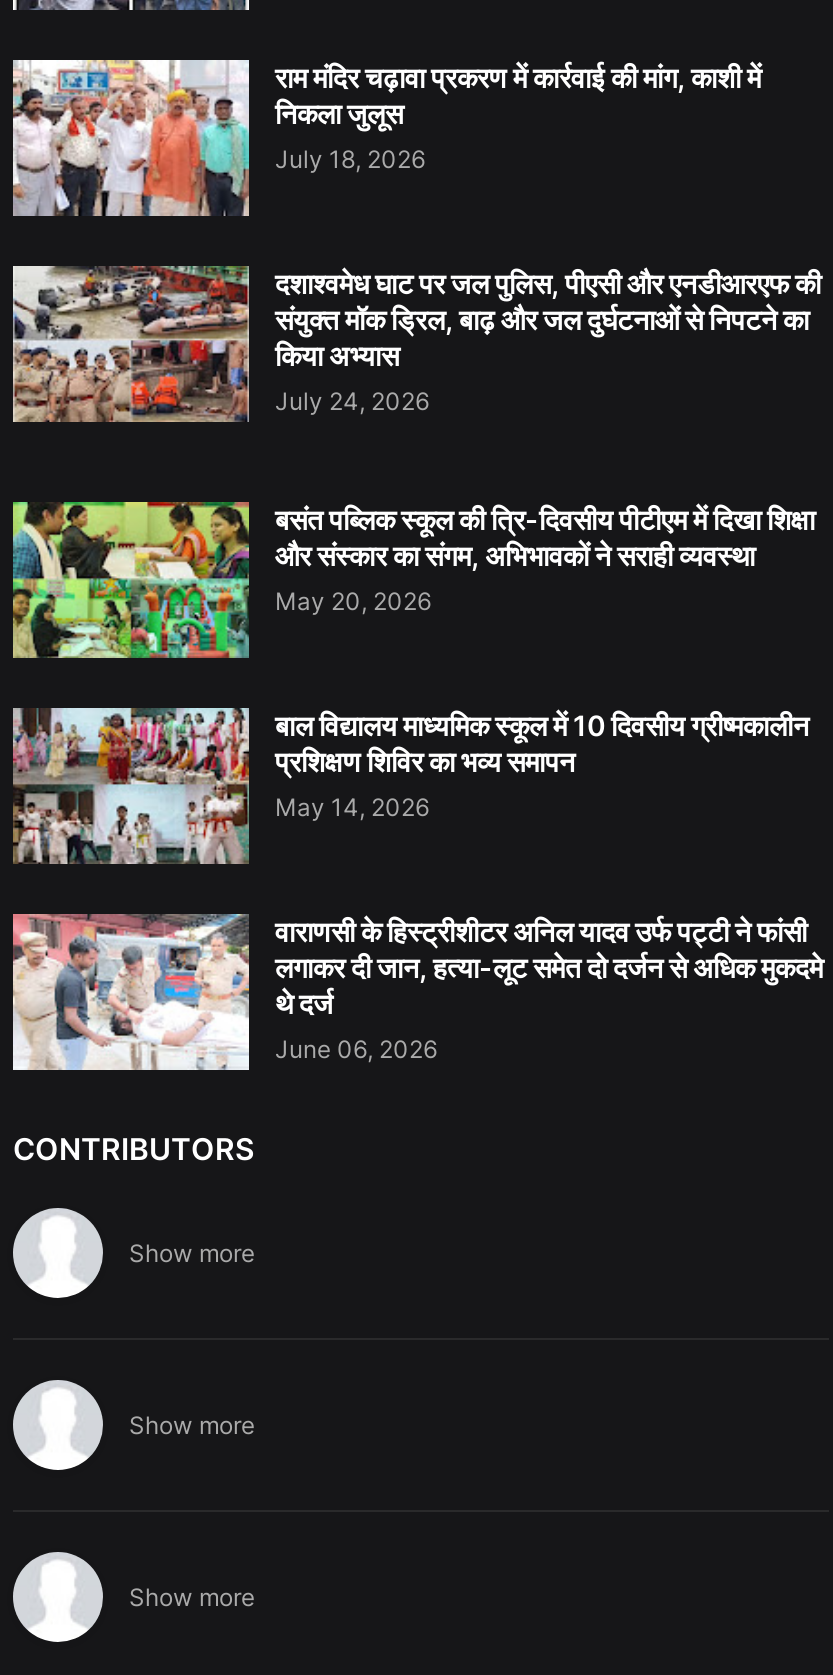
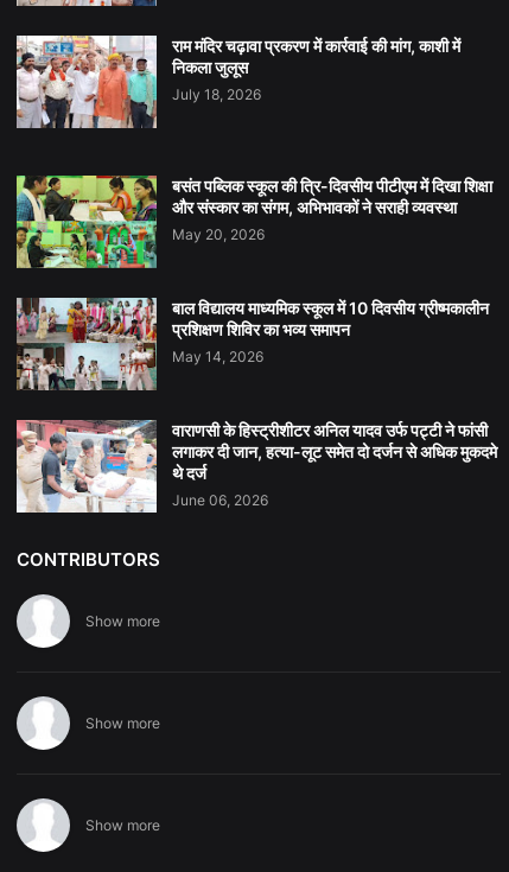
[13,264,821,424] [image] | दशाश्वमेध घाट पर जल पुलिस, पीएसी और एनडीआरएफ की | संयुक्त मॉक ड्रिल, बाढ़ और जल दुर्घटनाओं से निपटने का | किया अभ्यास | July 24, 2026 -> none

